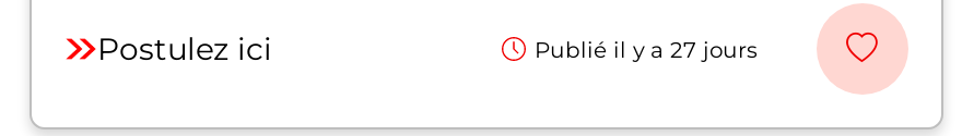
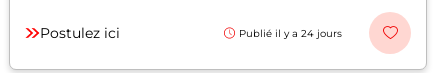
[535,35,758,63] Publié il y a 27 jours -> [239,26,342,39] Publié il y a 24 jours

